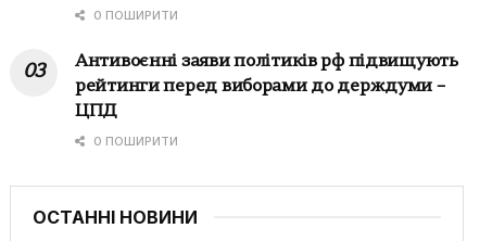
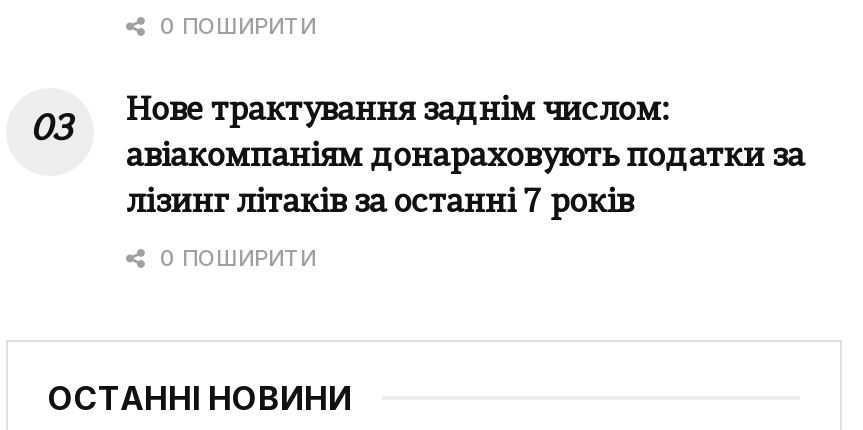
[75,53,458,120] Антивоєнні заяви політиків рф підвищують | рейтинги перед виборами до держдуми – | ЦПД -> [126,95,805,219] Нове трактування заднім числом: | авіакомпаніям донараховують податки за | лізинг літаків за останні 7 років

